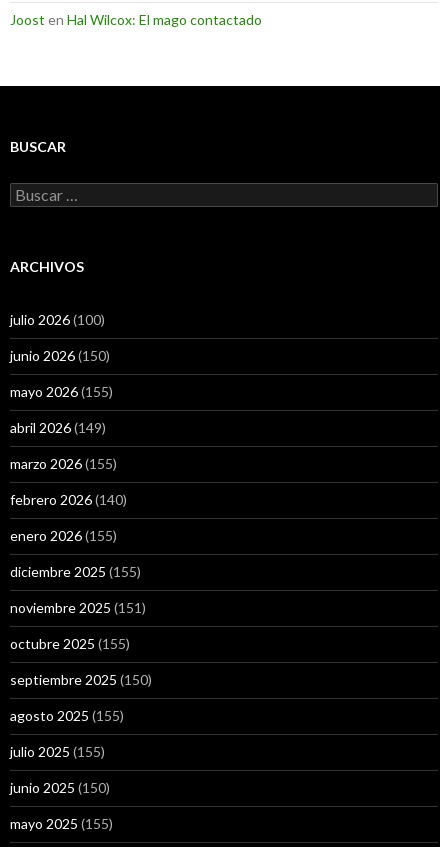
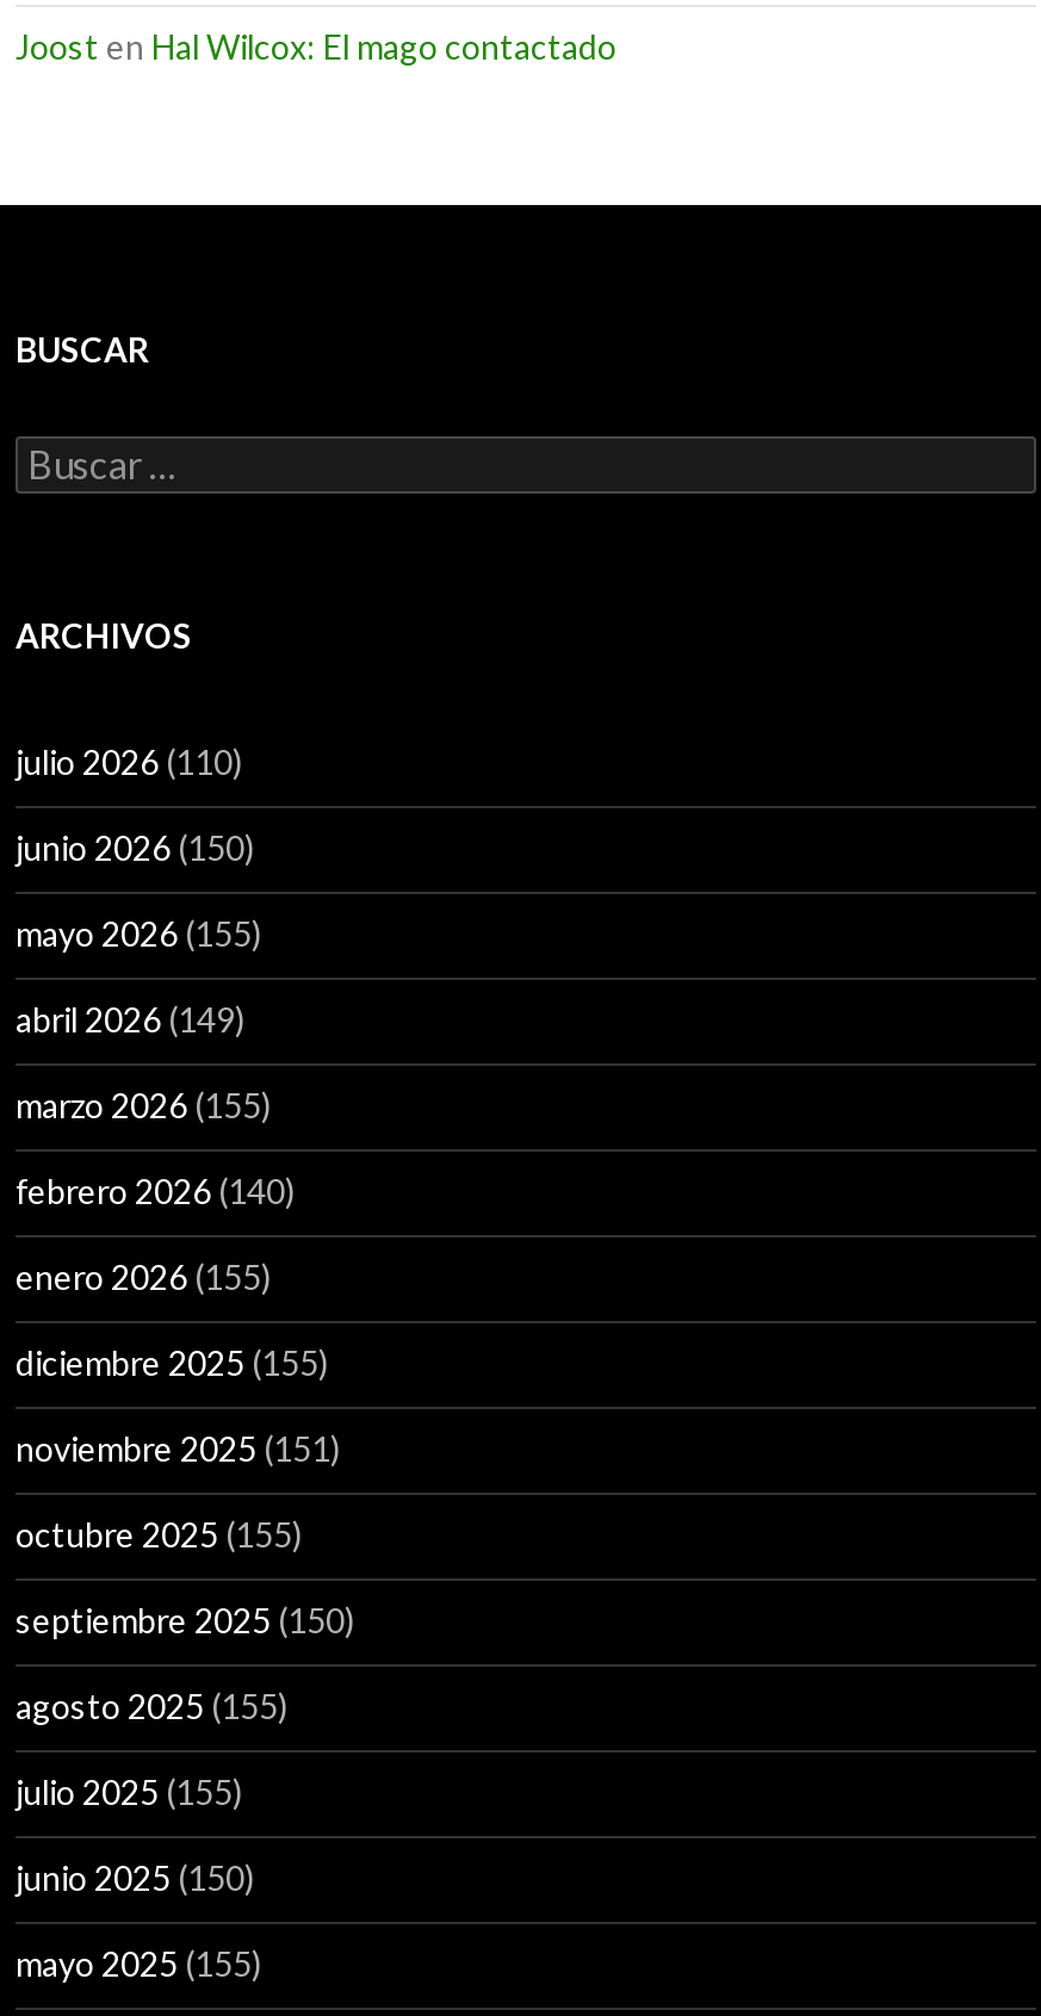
[10,311,105,328] julio 2026 (100) -> [16,742,242,782] julio 2026 (110)

